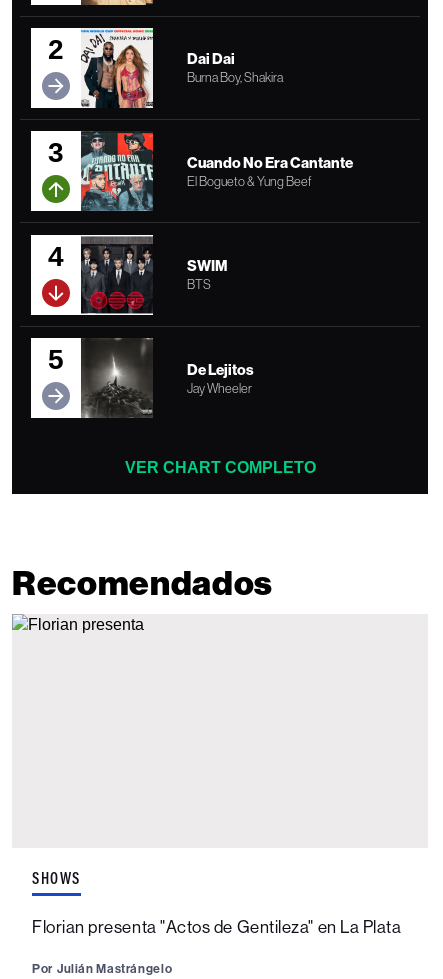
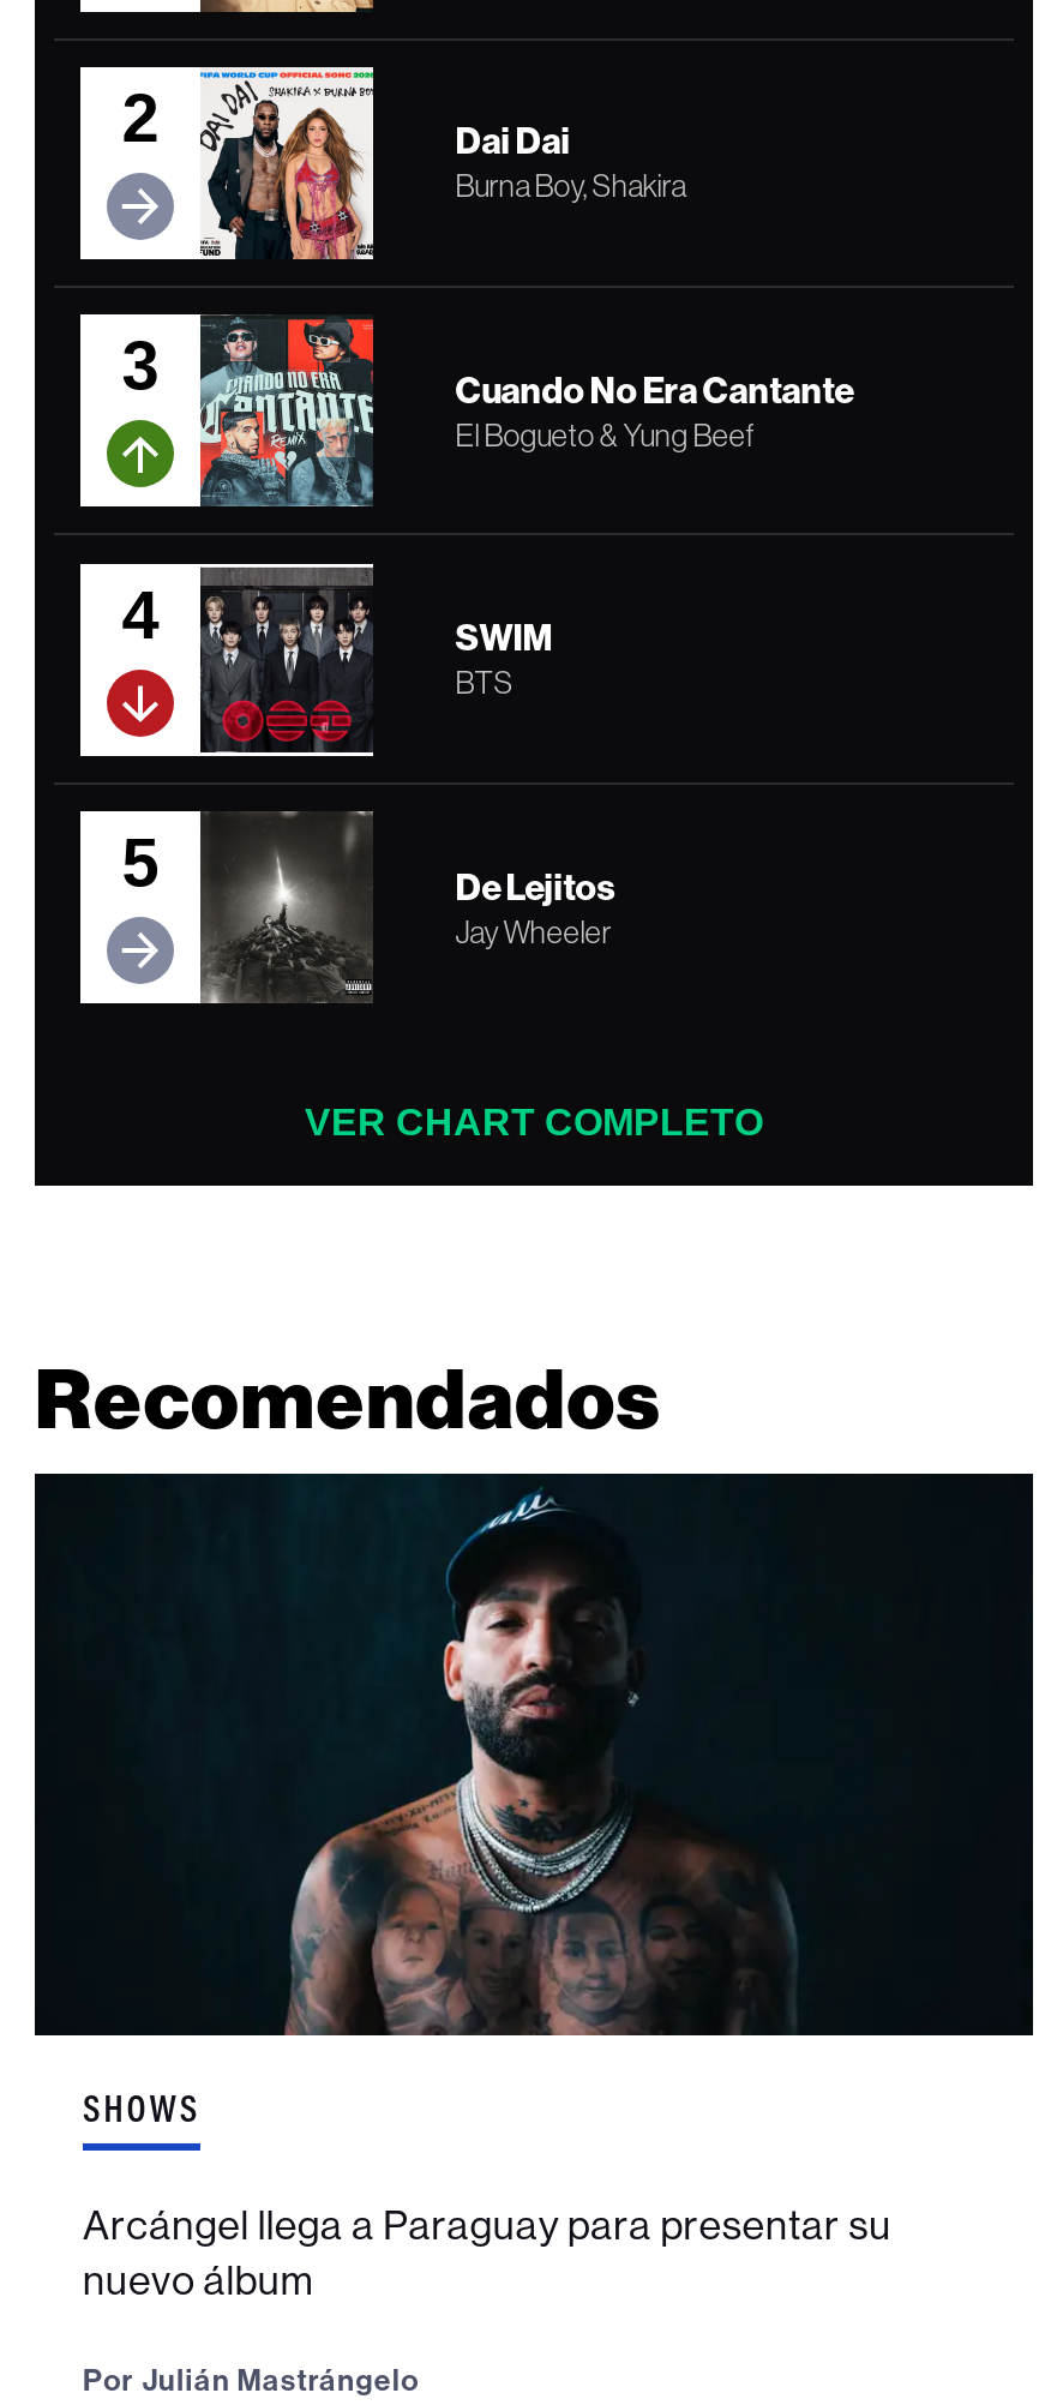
none -> [32,1471,1035,2038] [image]
[32,917,401,937] Florian presenta "Actos de Gentileza" en La Plata -> [83,2201,892,2305] Arcángel llega a Paraguay para presentar su | nuevo álbum

